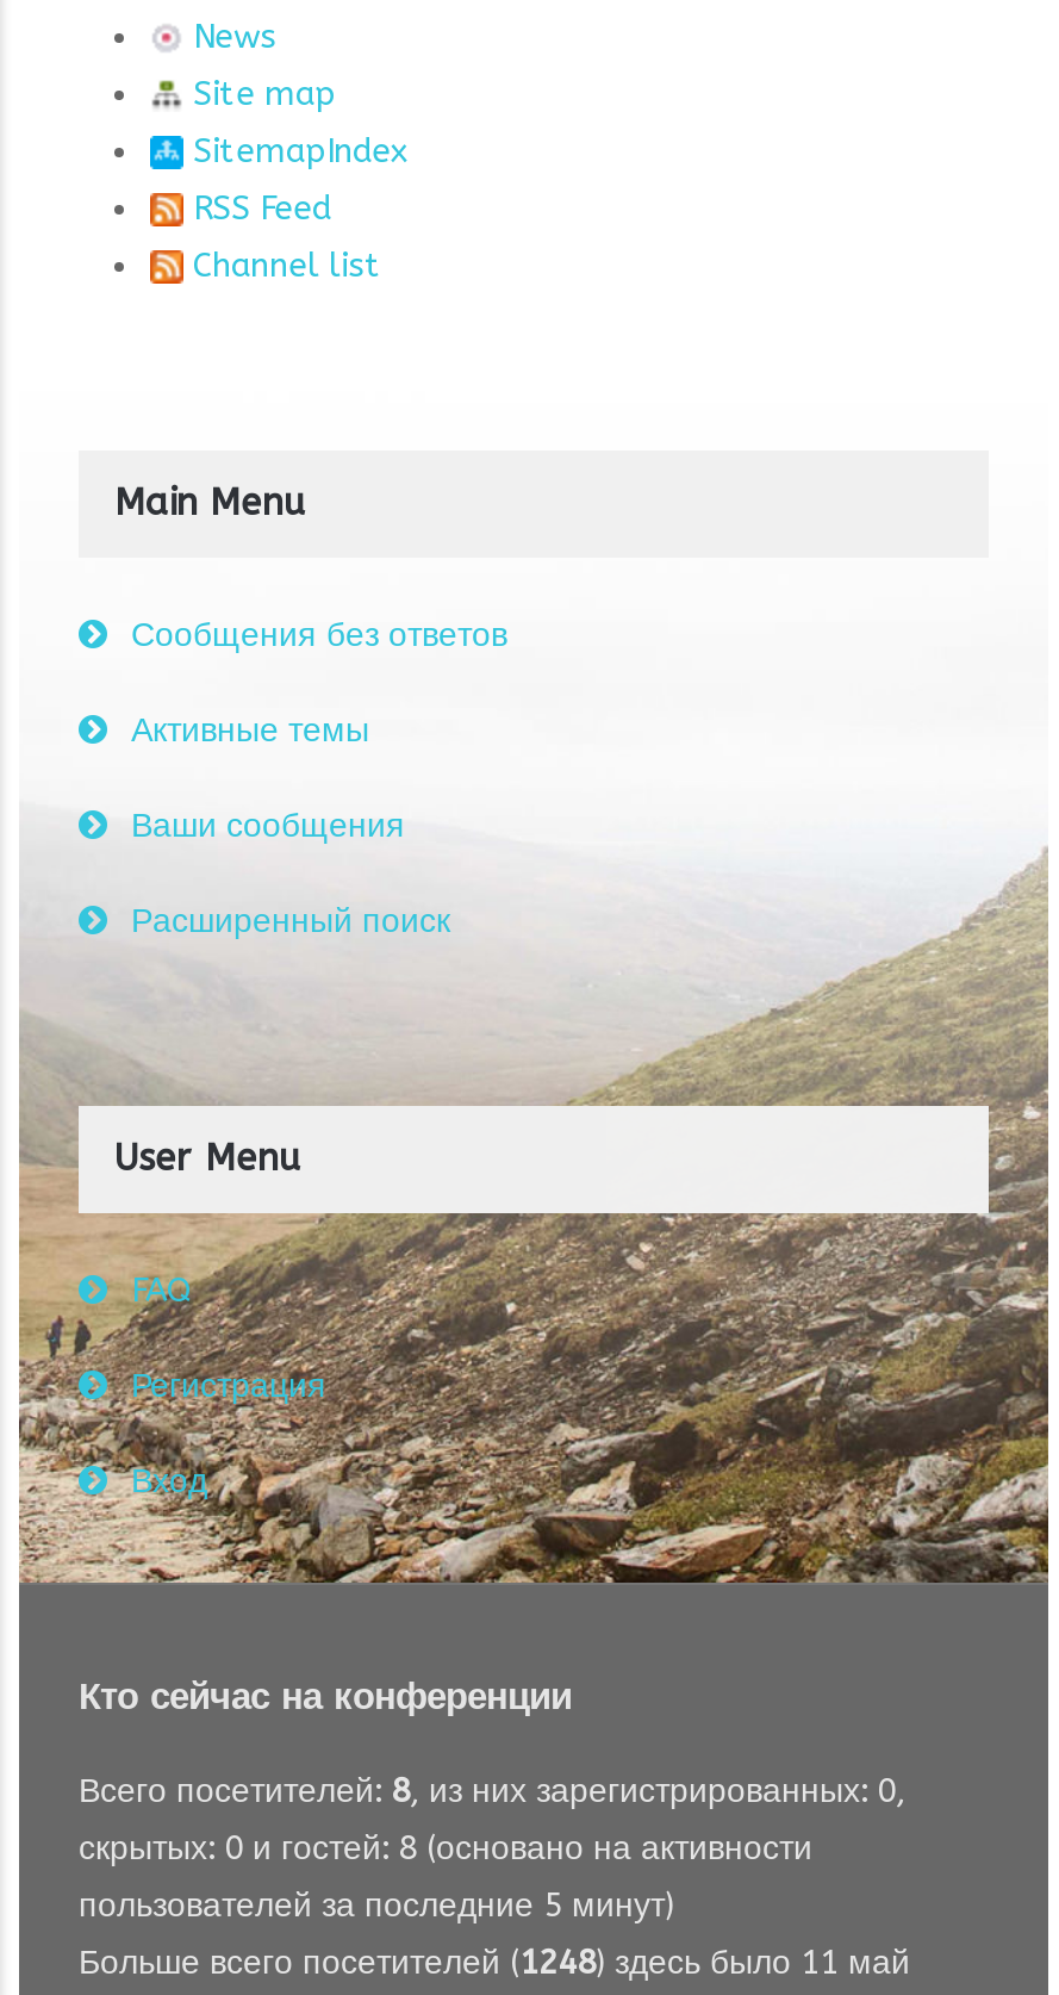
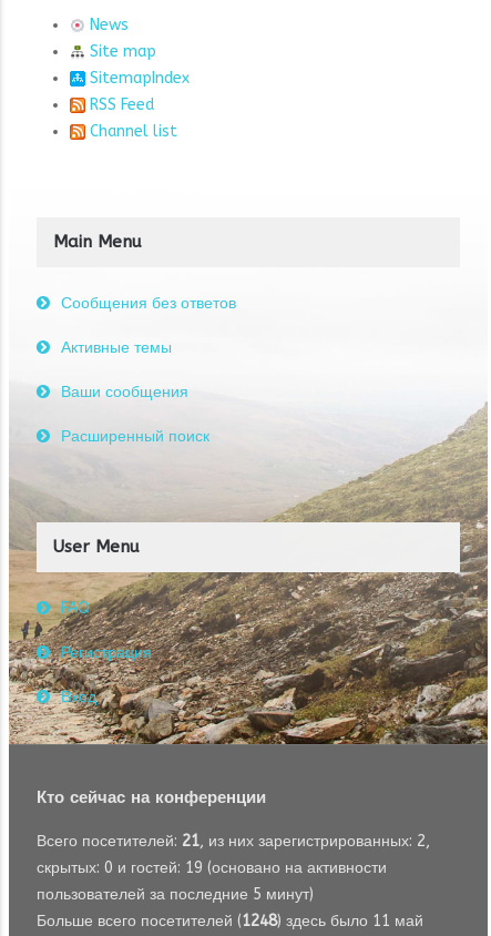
[79,1771,905,1811] Всего посетителей: 8, из них зарегистрированных: 0, -> [37,832,430,851] Всего посетителей: 21, из них зарегистрированных: 2,
[79,1828,812,1869] скрытых: 0 и гостей: 8 (основано на активности -> [37,858,387,877] скрытых: 0 и гостей: 19 (основано на активности

